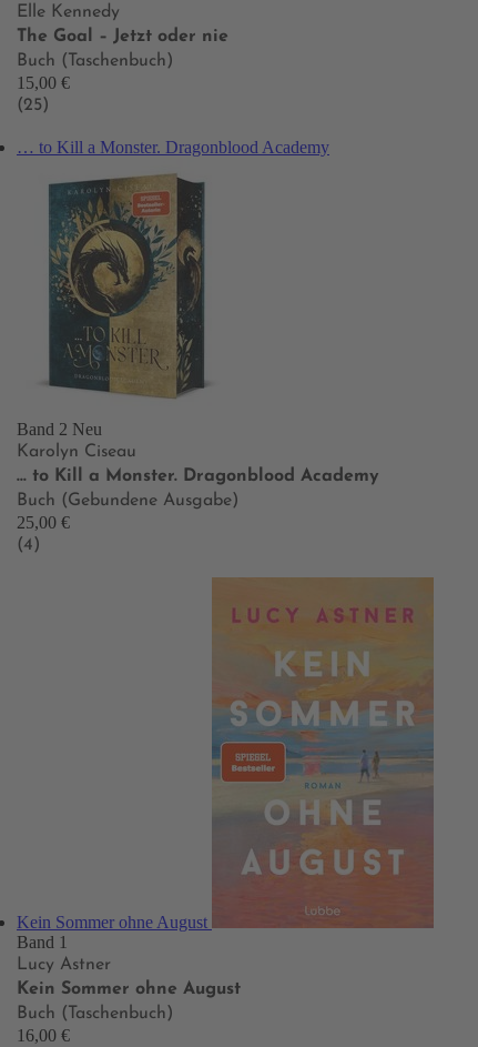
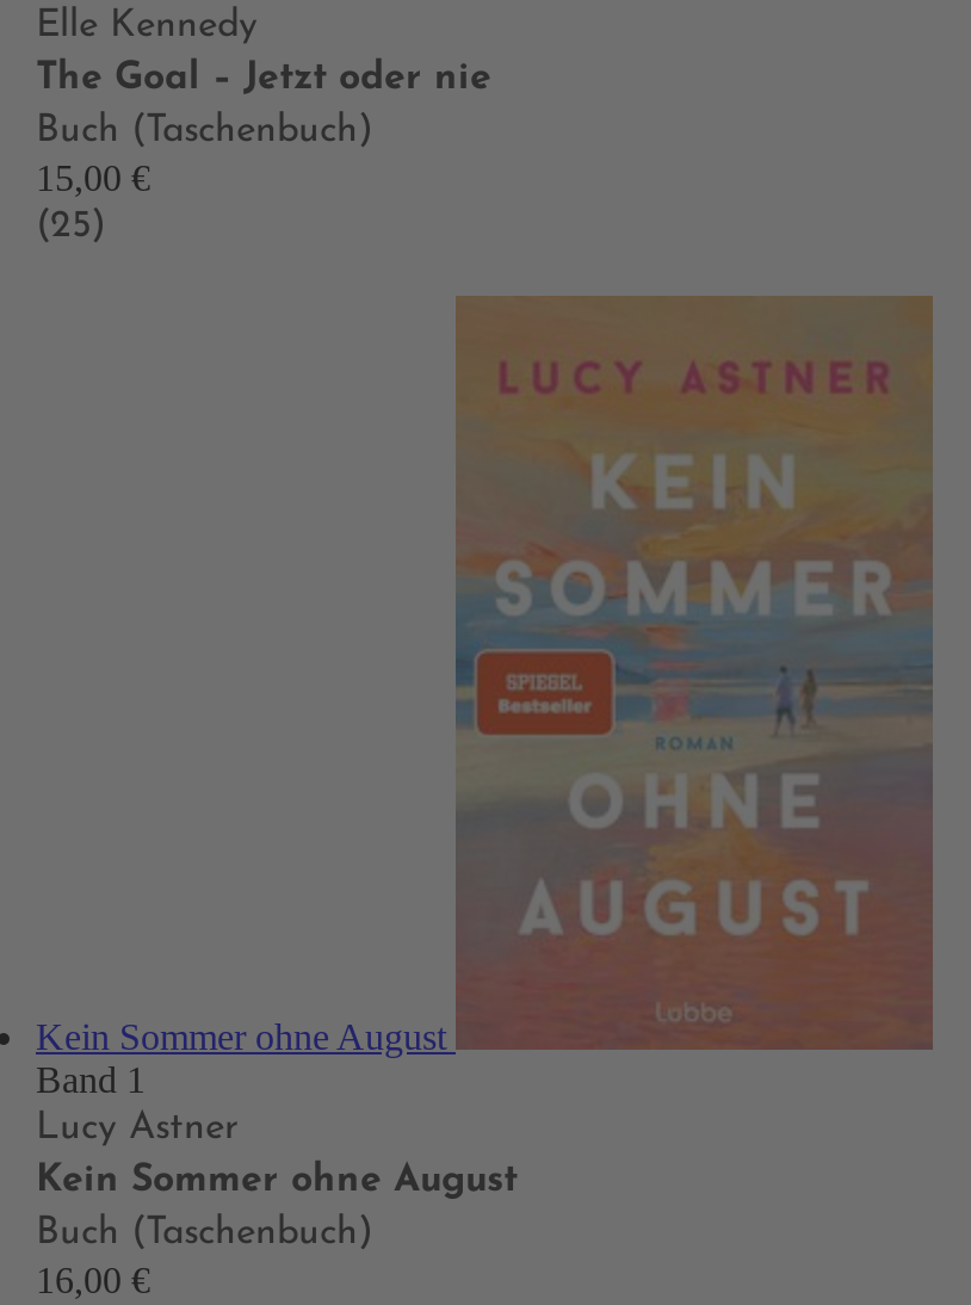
[17,138,329,157] … to Kill a Monster. Dragonblood Academy -> none
[17,172,379,554] [image] | Band 2 Neu | Karolyn Ciseau | … to Kill a Monster. Dragonblood Academy | Buch (Gebundene Ausgabe) | 25,00 € | (4) -> none

